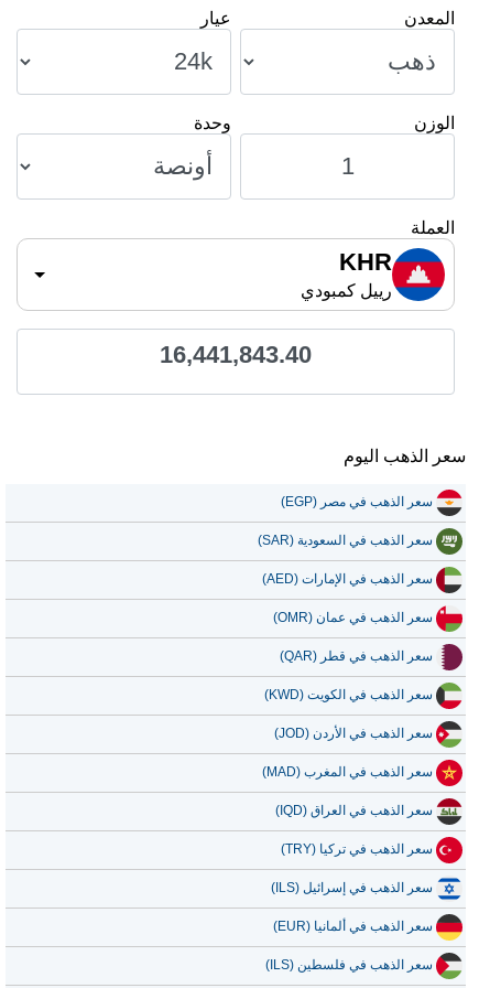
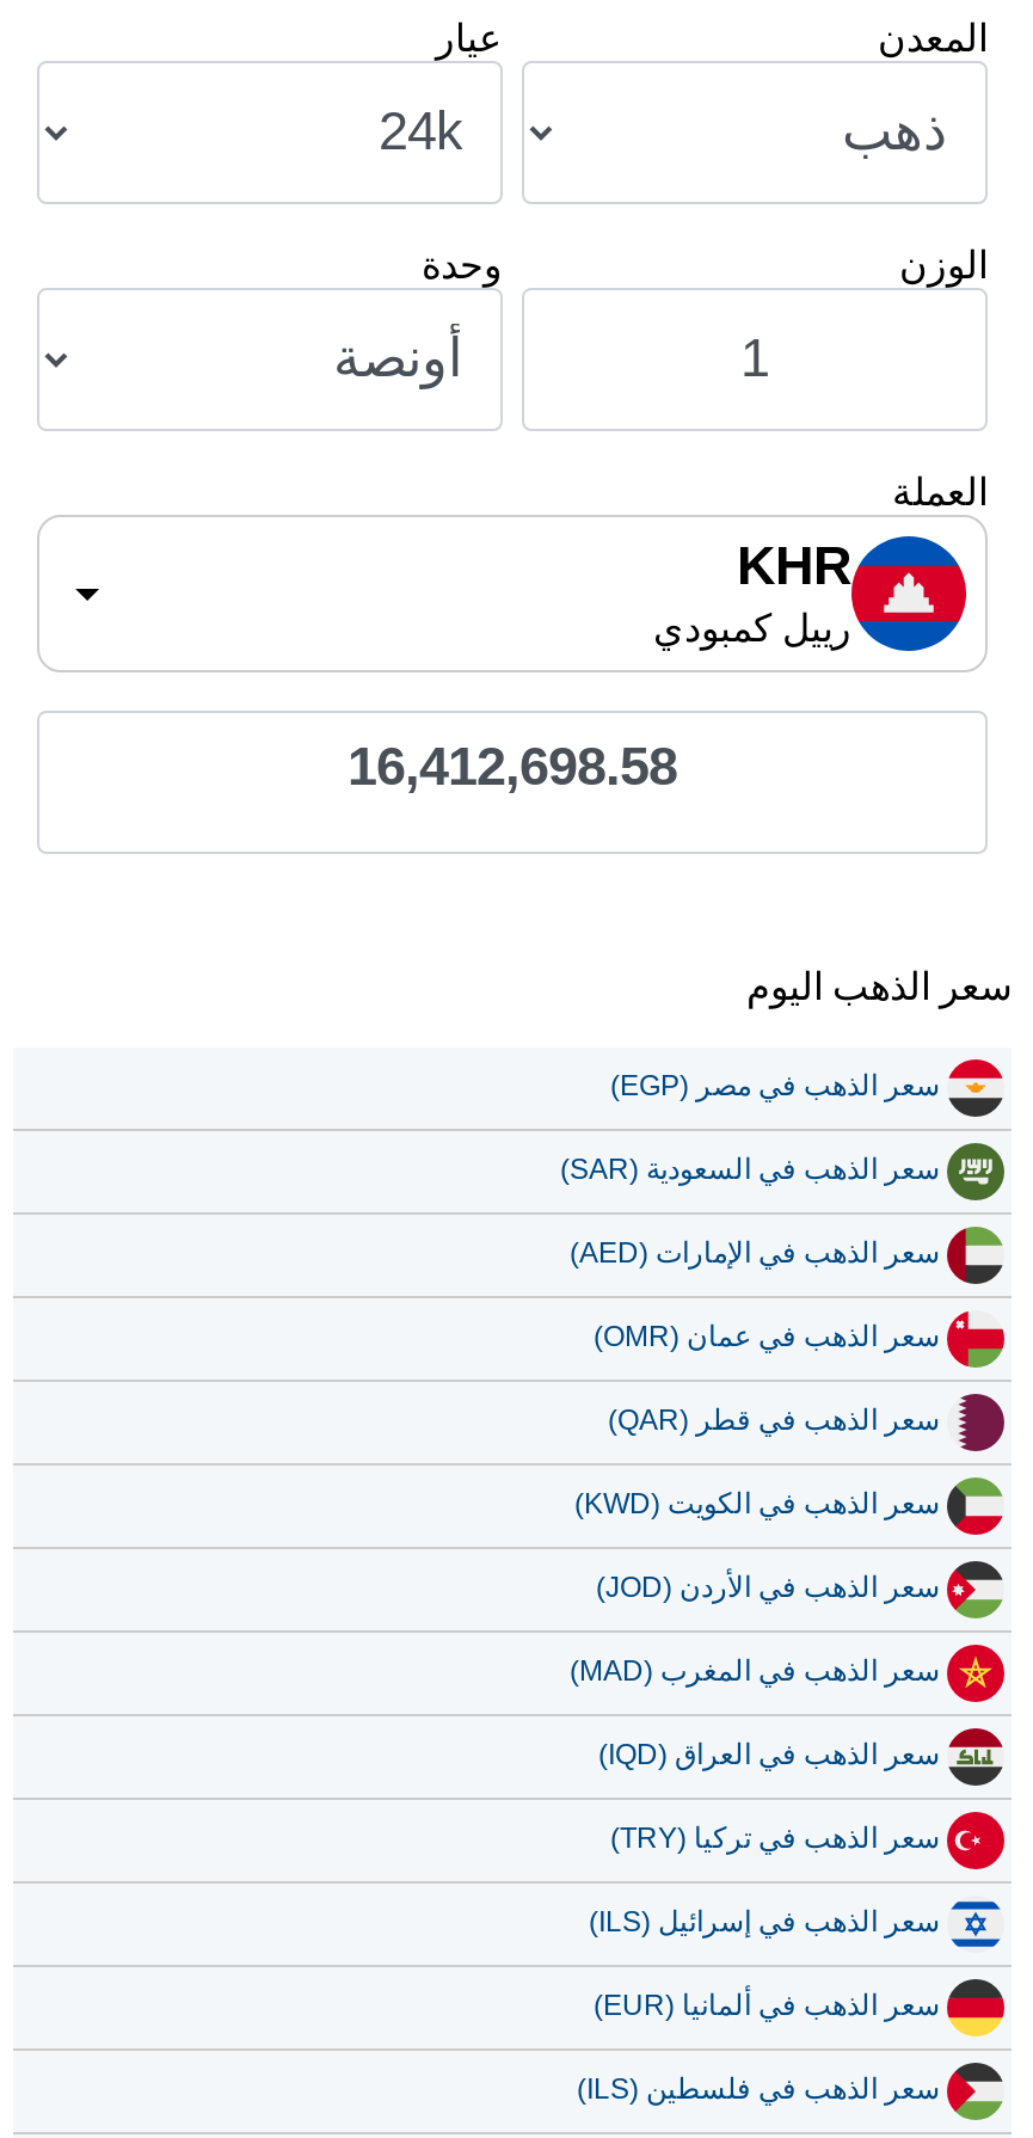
[160,341,312,368] 16,441,843.40 -> [348,736,677,796] 16,412,698.58

